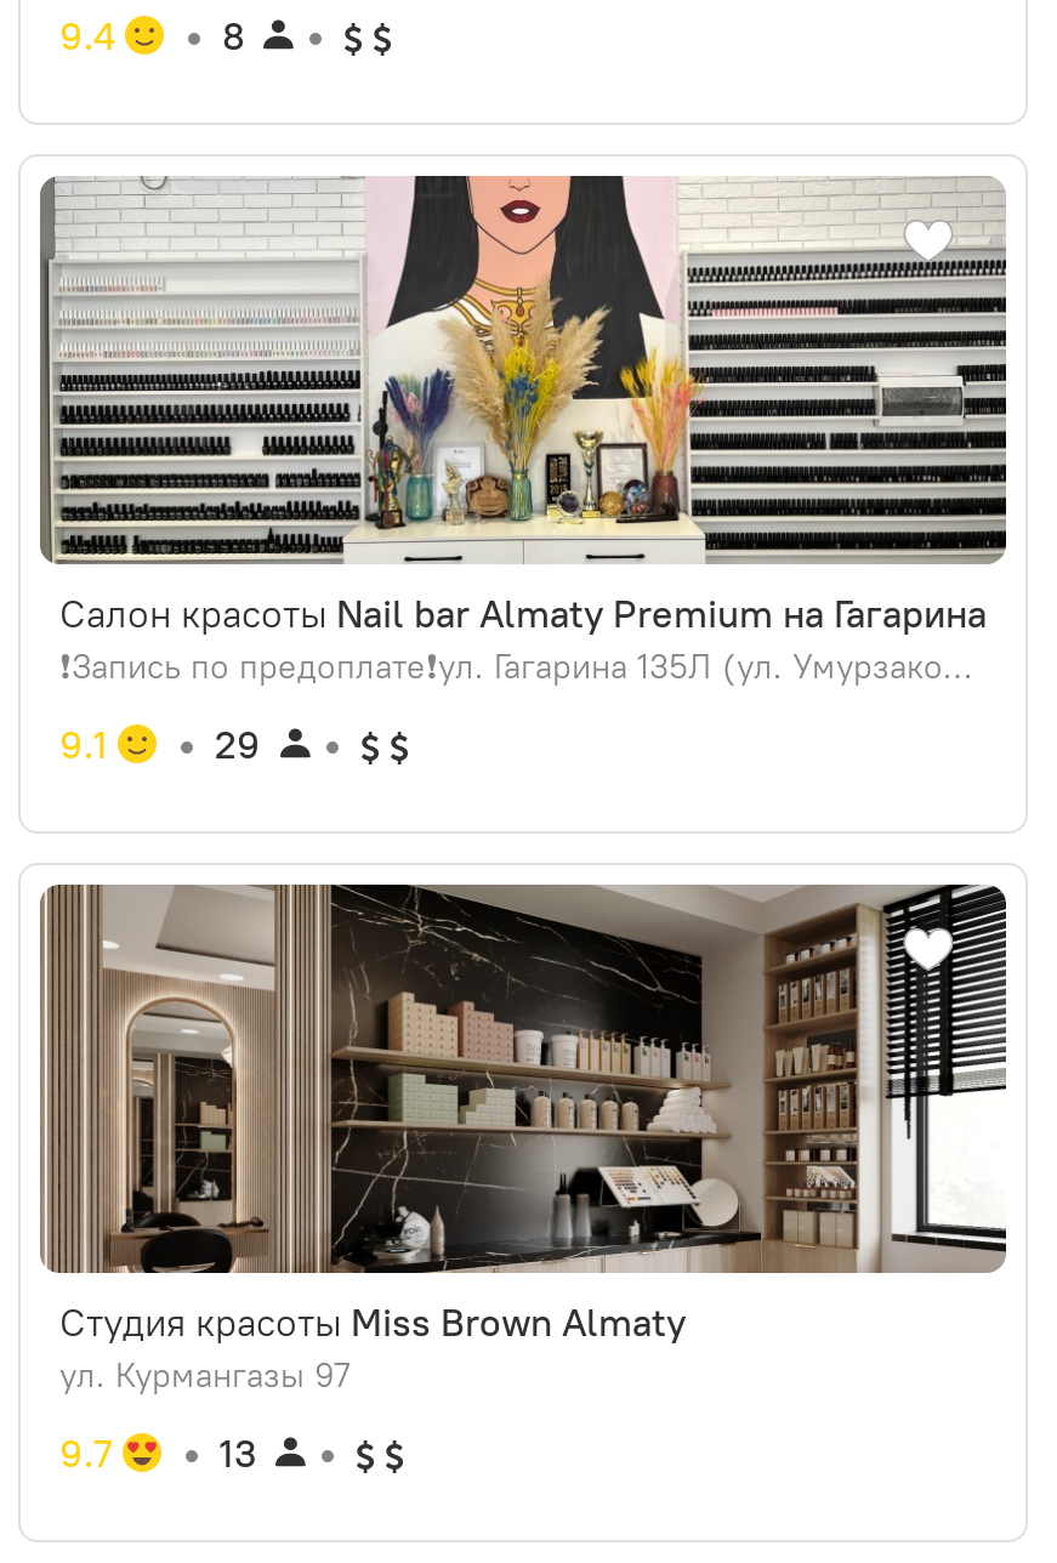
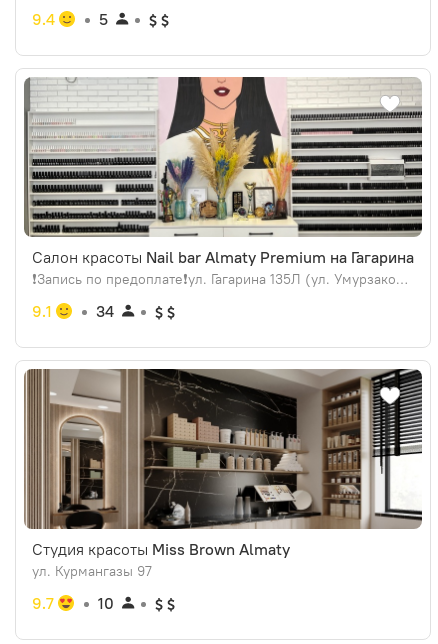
[222,11,244,59] 8 -> [99,9,108,29] 5
[215,720,261,768] 29 -> [96,301,114,321] 34
[220,1428,256,1477] 13 -> [98,593,114,613] 10

